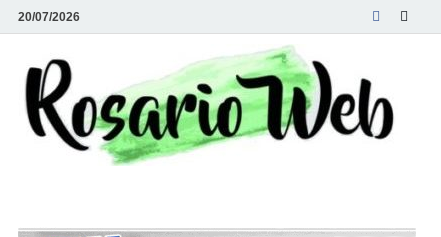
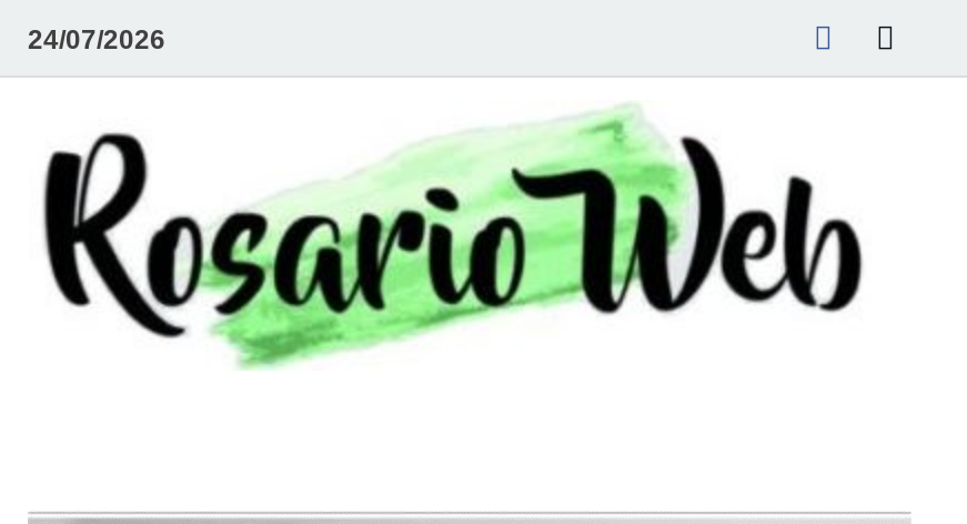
[18,9,80,23] 20/07/2026 -> [28,23,165,54] 24/07/2026

